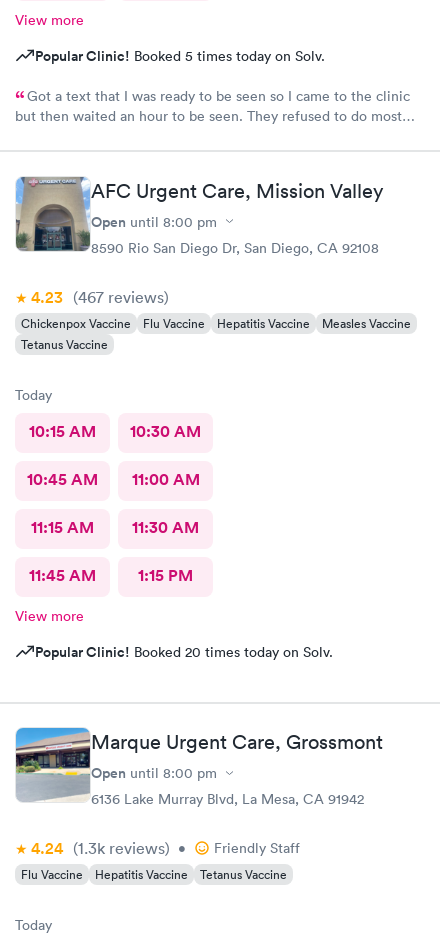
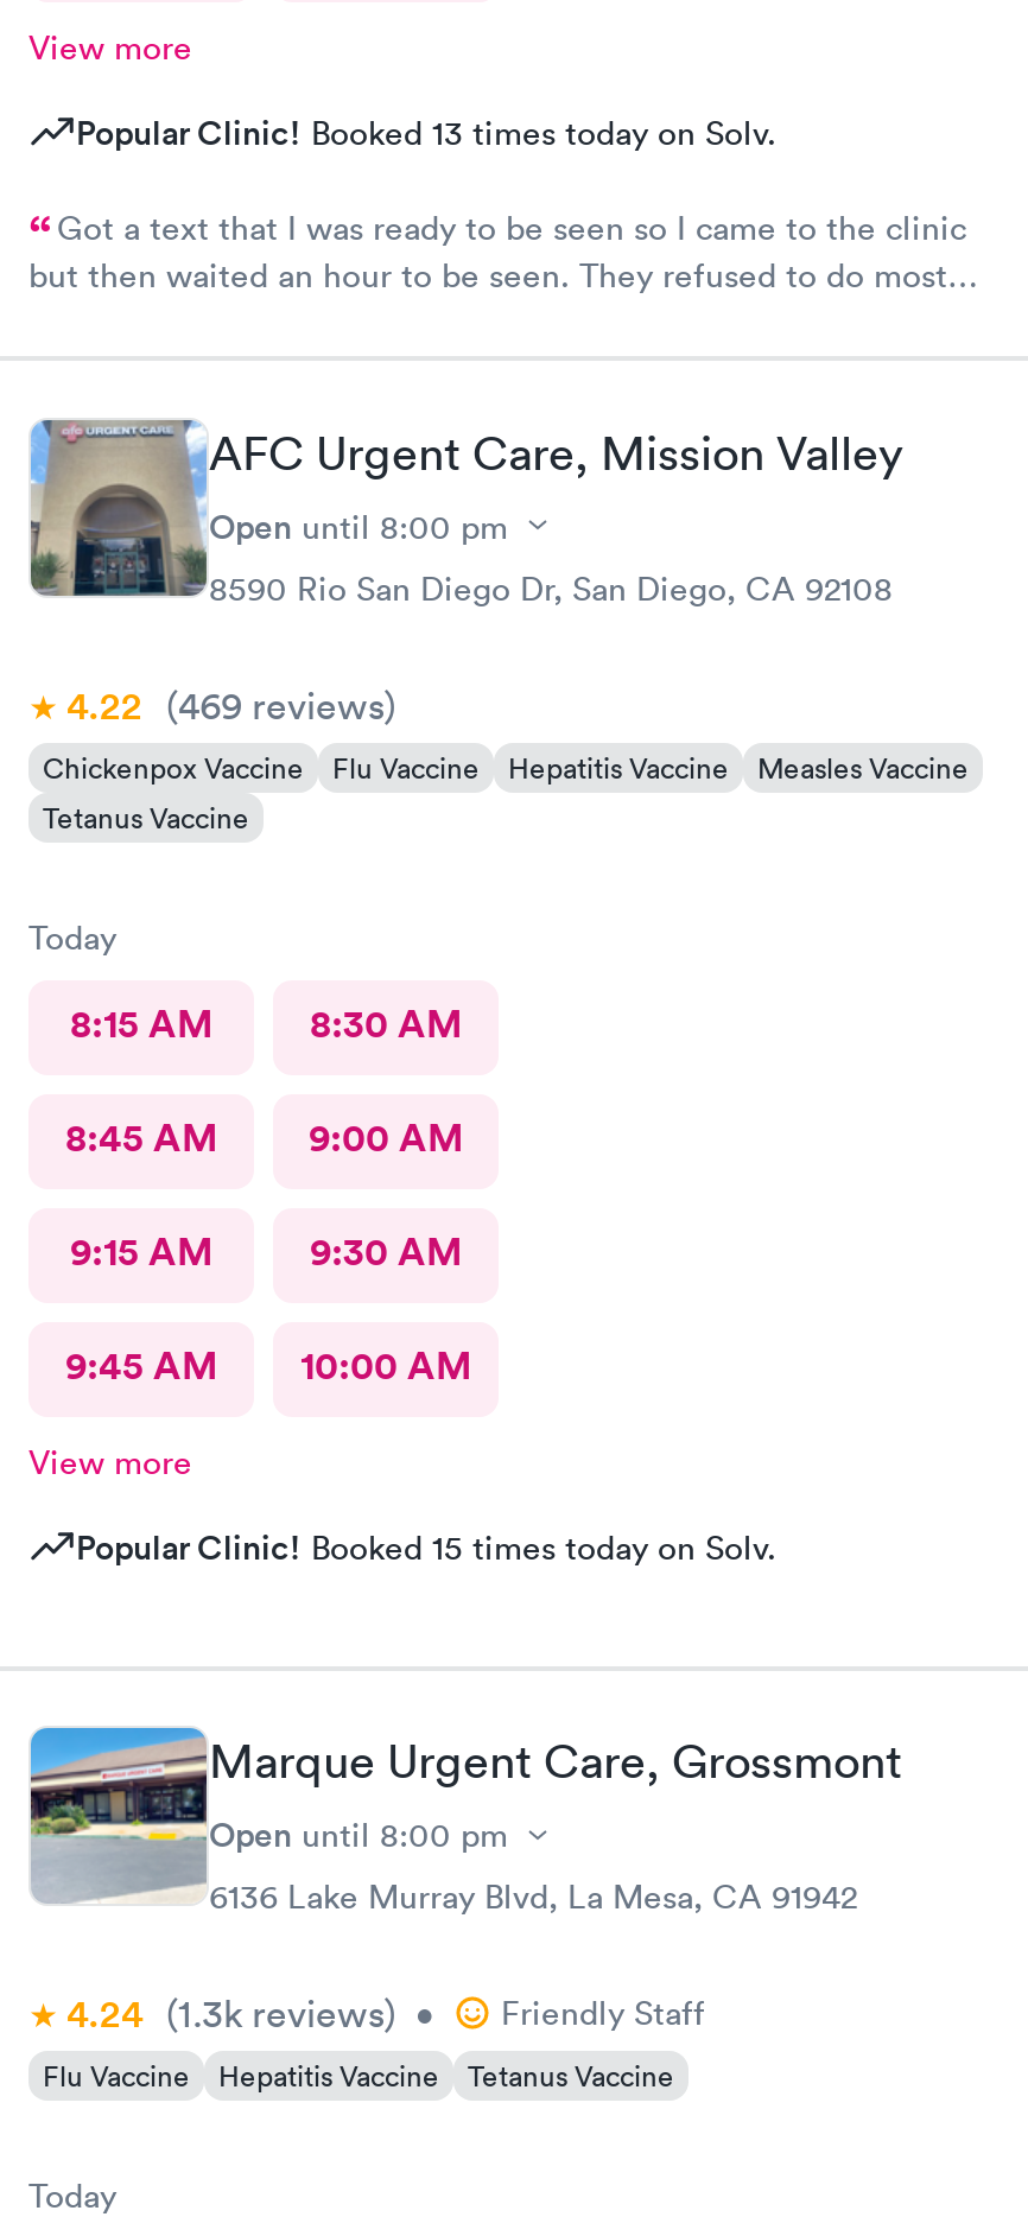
[35,46,325,66] Popular Clinic! Booked 5 times today on Solv. -> [76,109,776,157] Popular Clinic! Booked 13 times today on Solv.
[31,286,169,307] 4.23 (467 reviews) -> [66,680,396,730] 4.22 (469 reviews)
[29,420,201,441] 10:15 AM | 10:30 AM -> [70,998,462,1048] 8:15 AM | 8:30 AM
[27,468,199,489] 10:45 AM | 11:00 AM -> [65,1112,463,1162] 8:45 AM | 9:00 AM
[31,516,199,537] 11:15 AM | 11:30 AM -> [70,1226,462,1276] 9:15 AM | 9:30 AM
[29,564,193,585] 11:45 AM | 1:15 PM -> [65,1340,471,1390] 9:45 AM | 10:00 AM
[35,641,333,661] Popular Clinic! Booked 20 times today on Solv. -> [76,1523,776,1570] Popular Clinic! Booked 15 times today on Solv.

